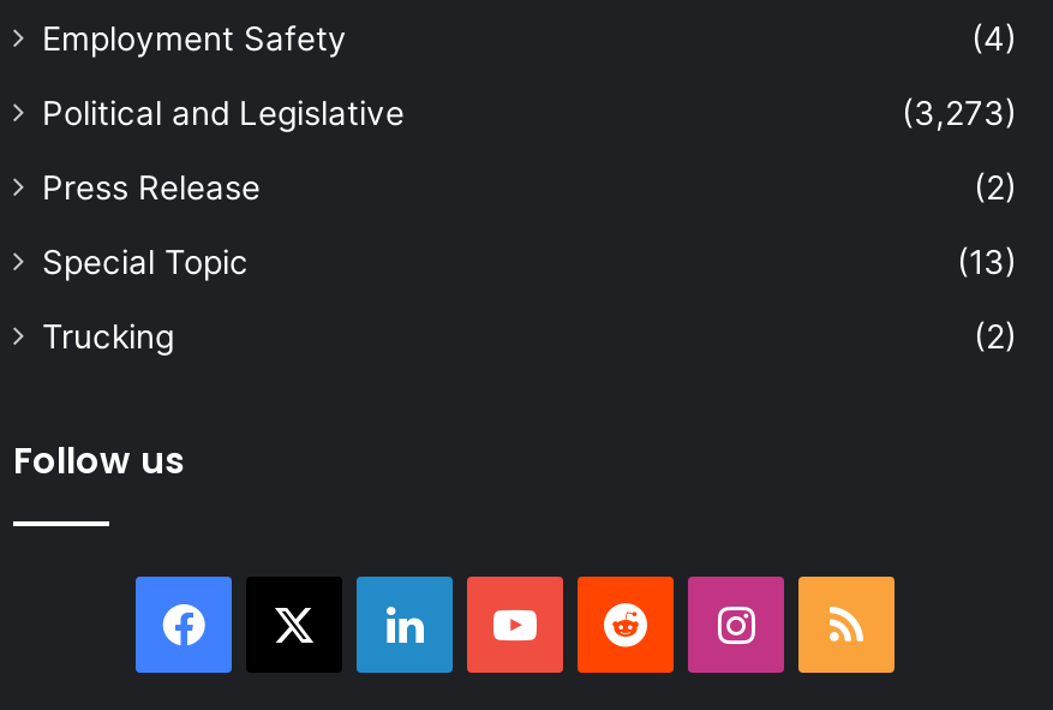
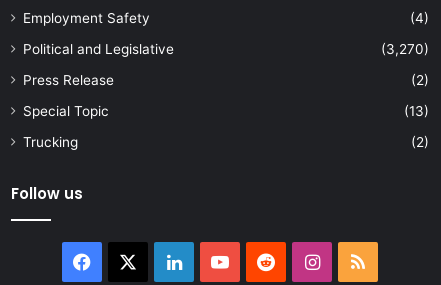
[902,93,1017,131] (3,273) -> [381,41,429,57] (3,270)

